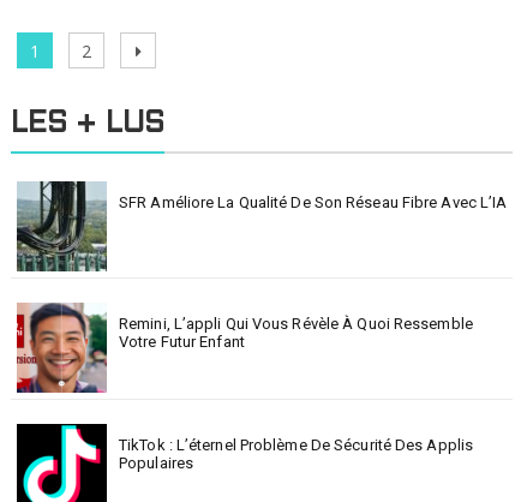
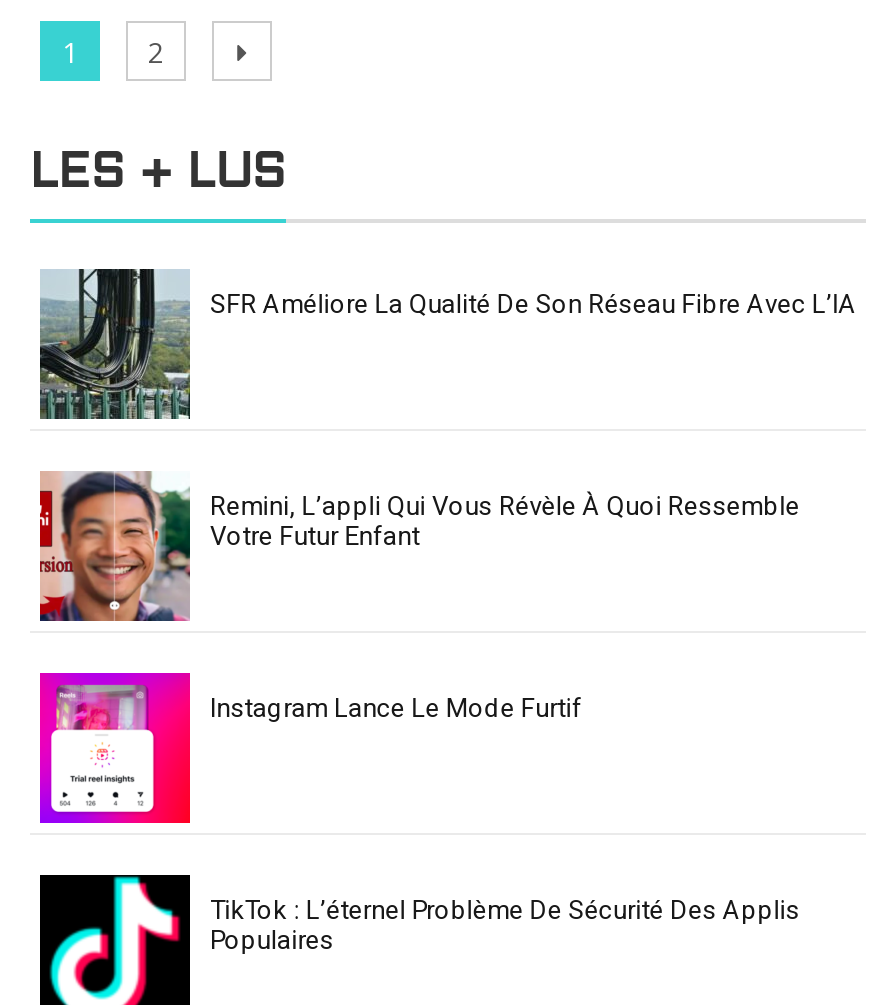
none -> [38,671,582,825] [image] | Instagram Lance Le Mode Furtif

